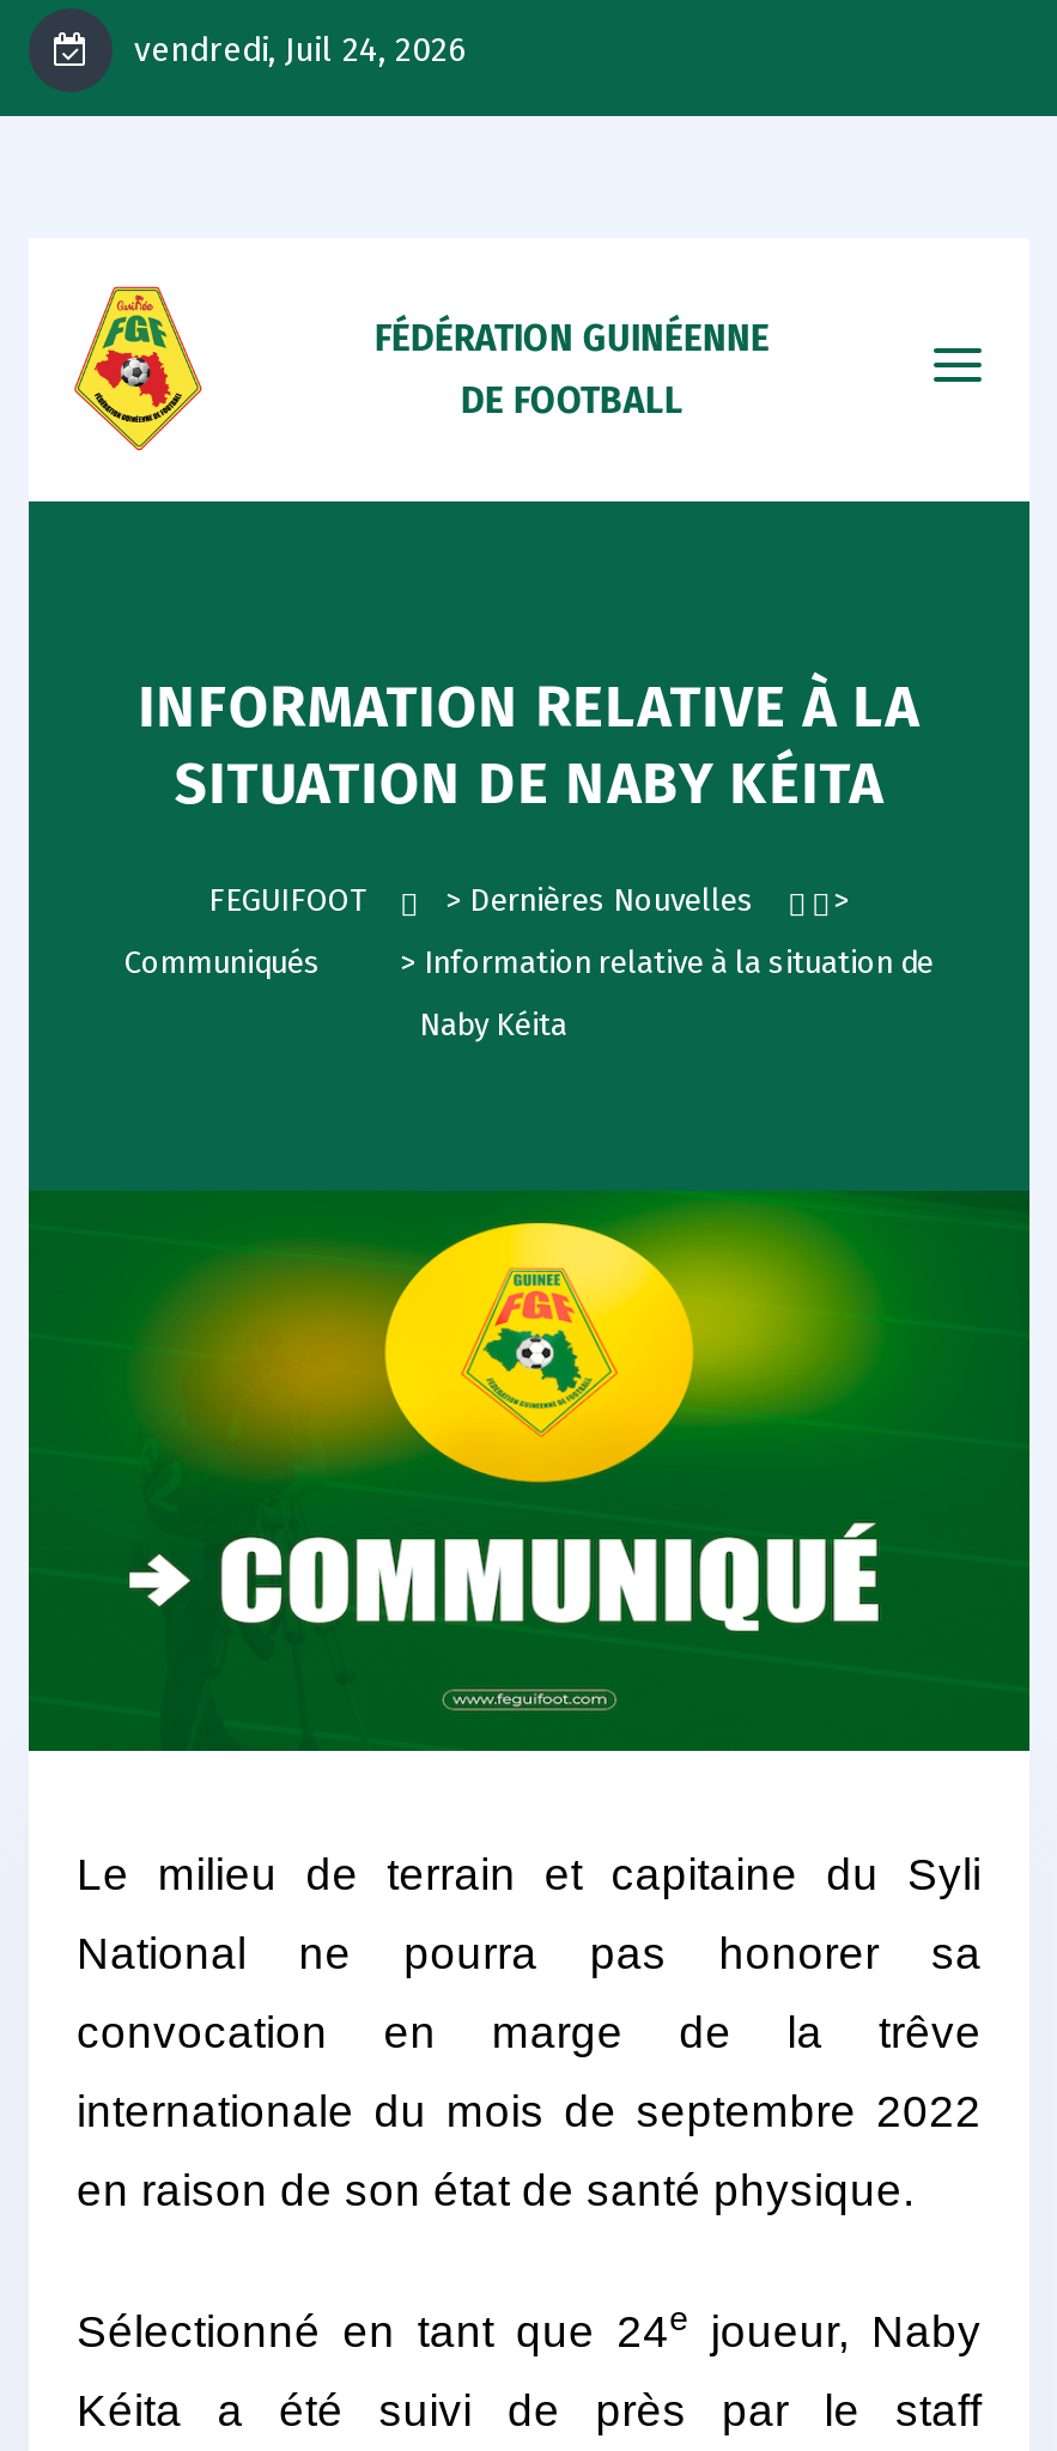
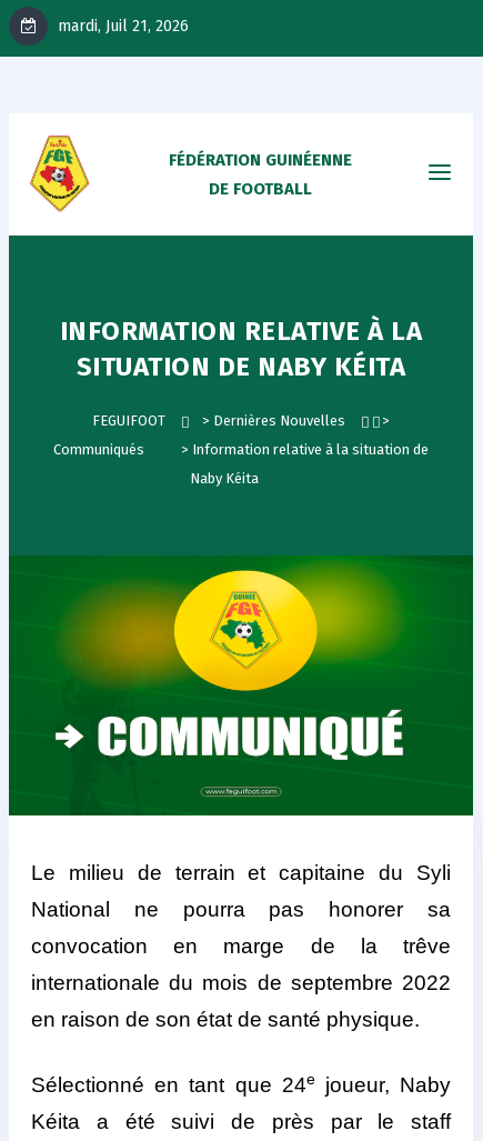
[124,30,467,71] vendredi, Juil 24, 2026 -> [53,17,189,36] mardi, Juil 21, 2026

